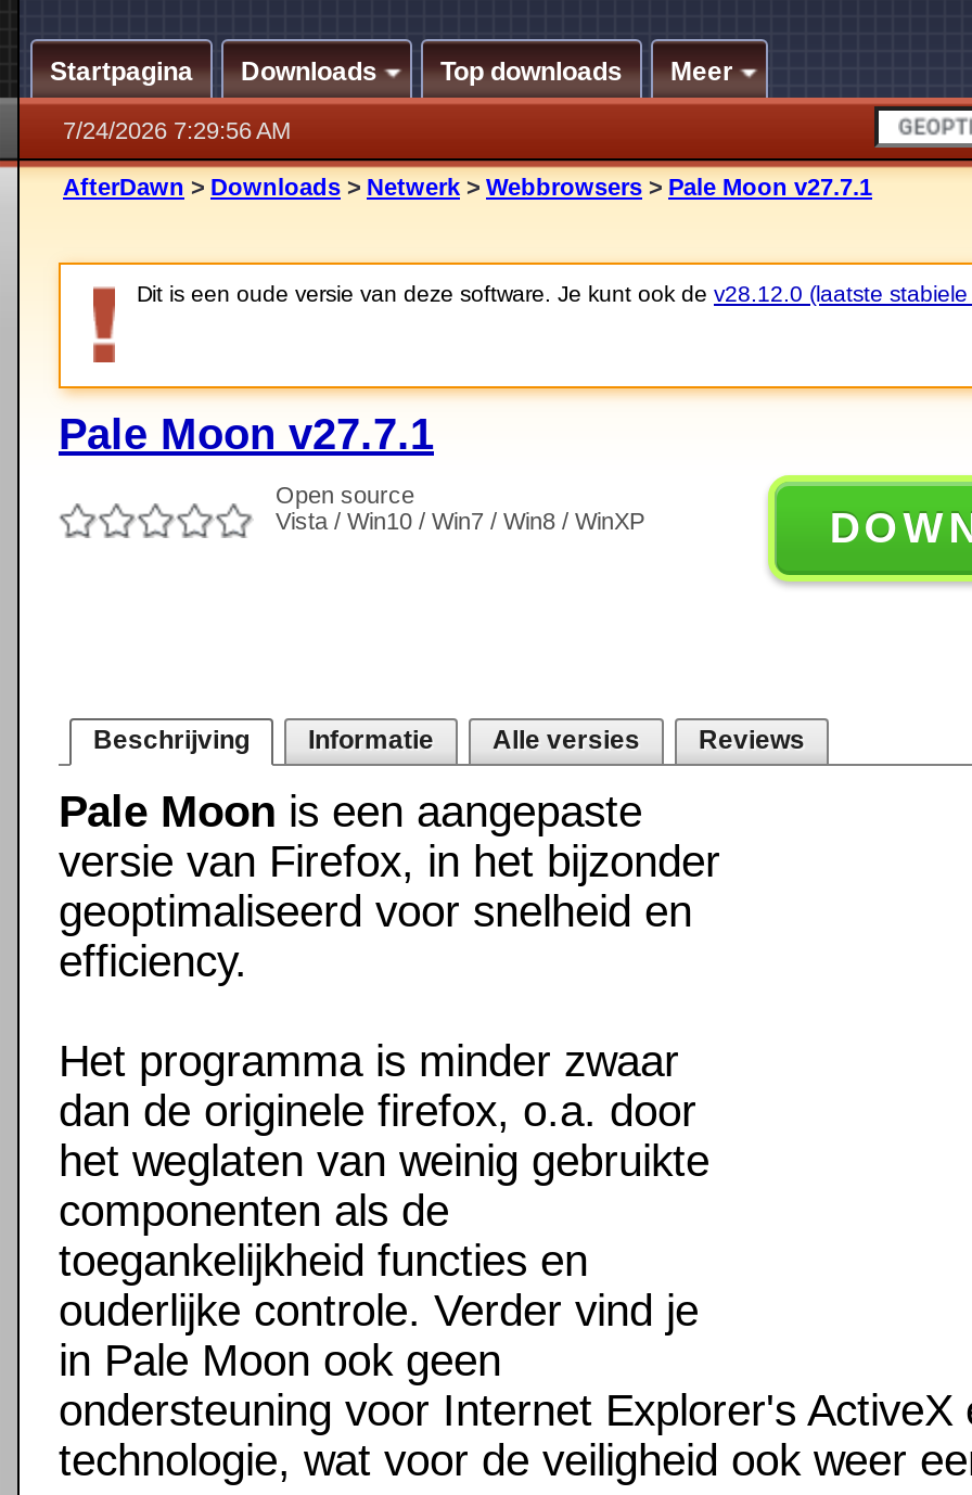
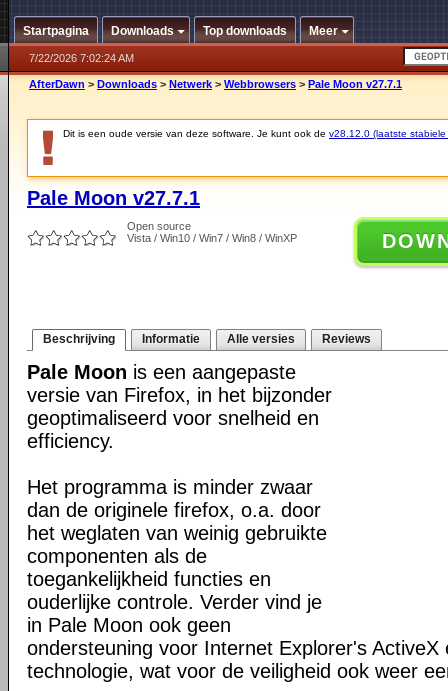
[63,117,291,143] 7/24/2026 7:29:56 AM -> [29,52,134,64] 7/22/2026 7:02:24 AM

